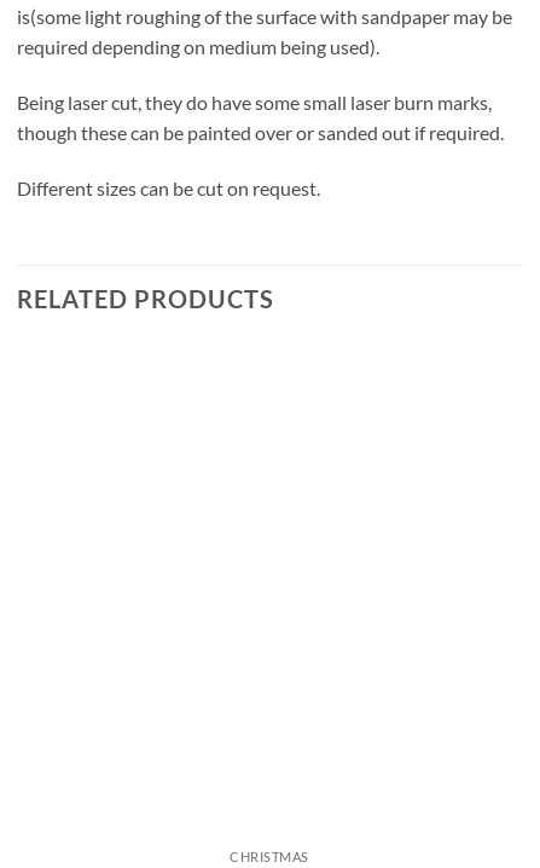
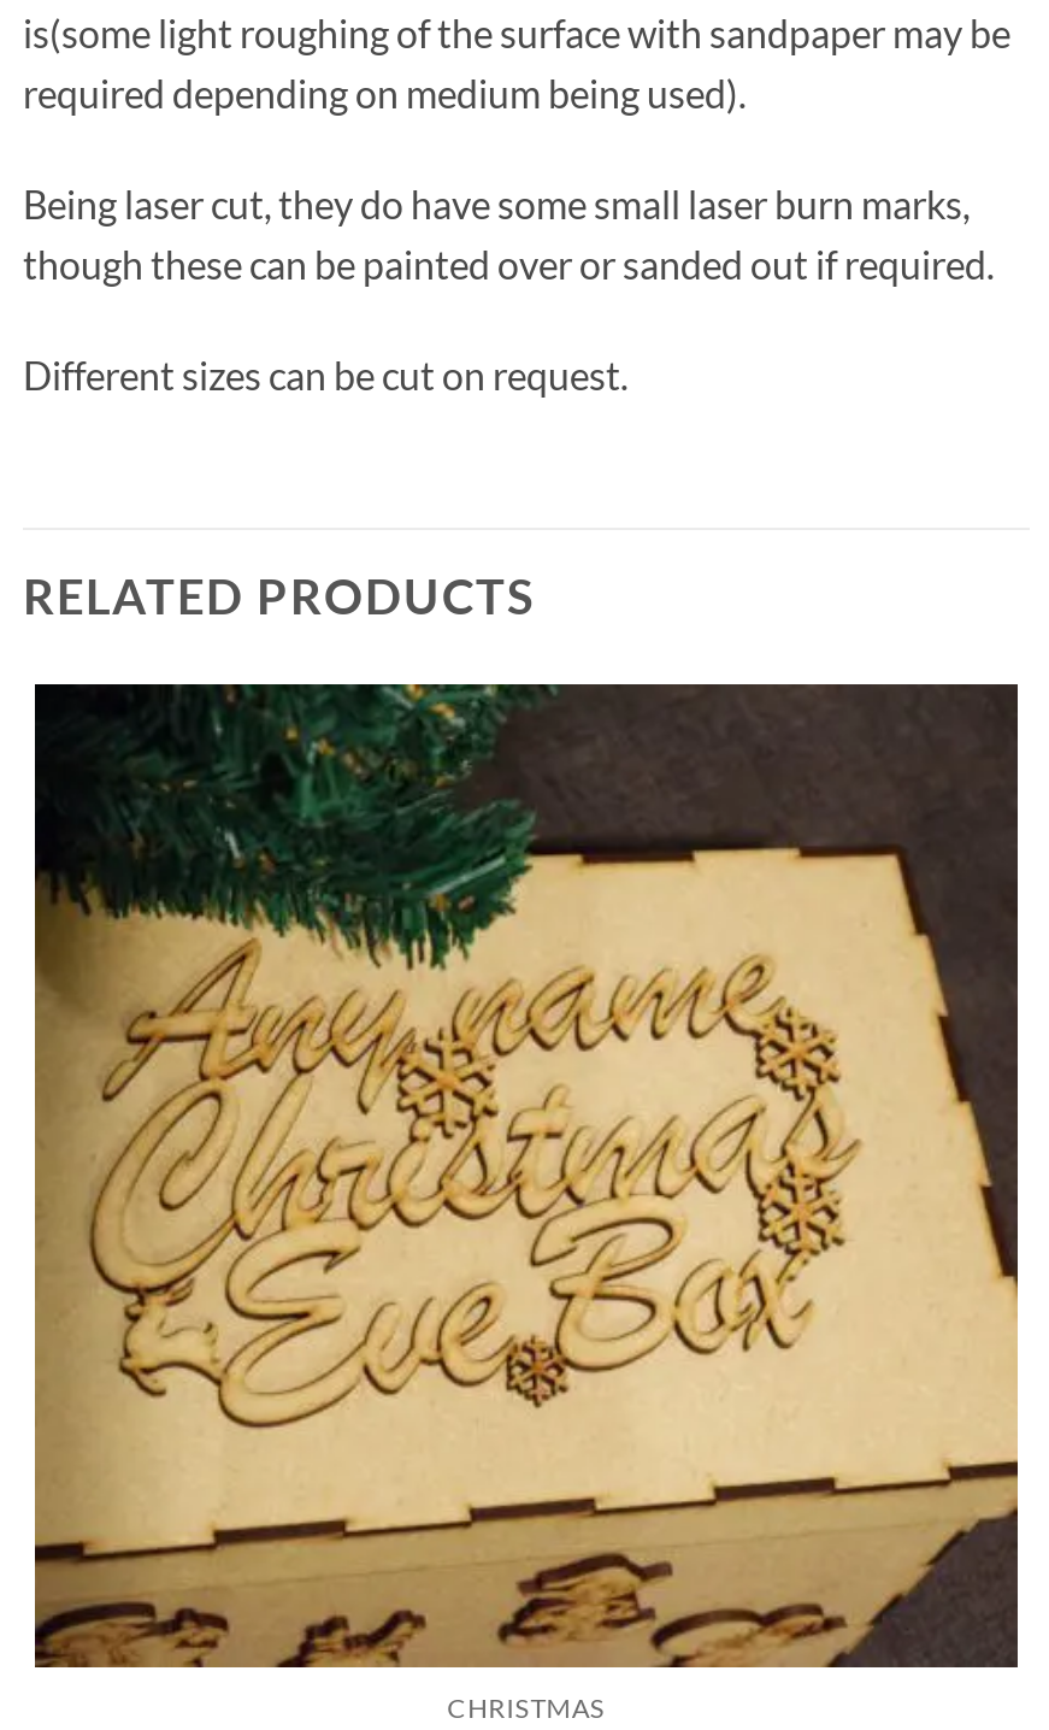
none -> [33,682,1020,1670] [image]

